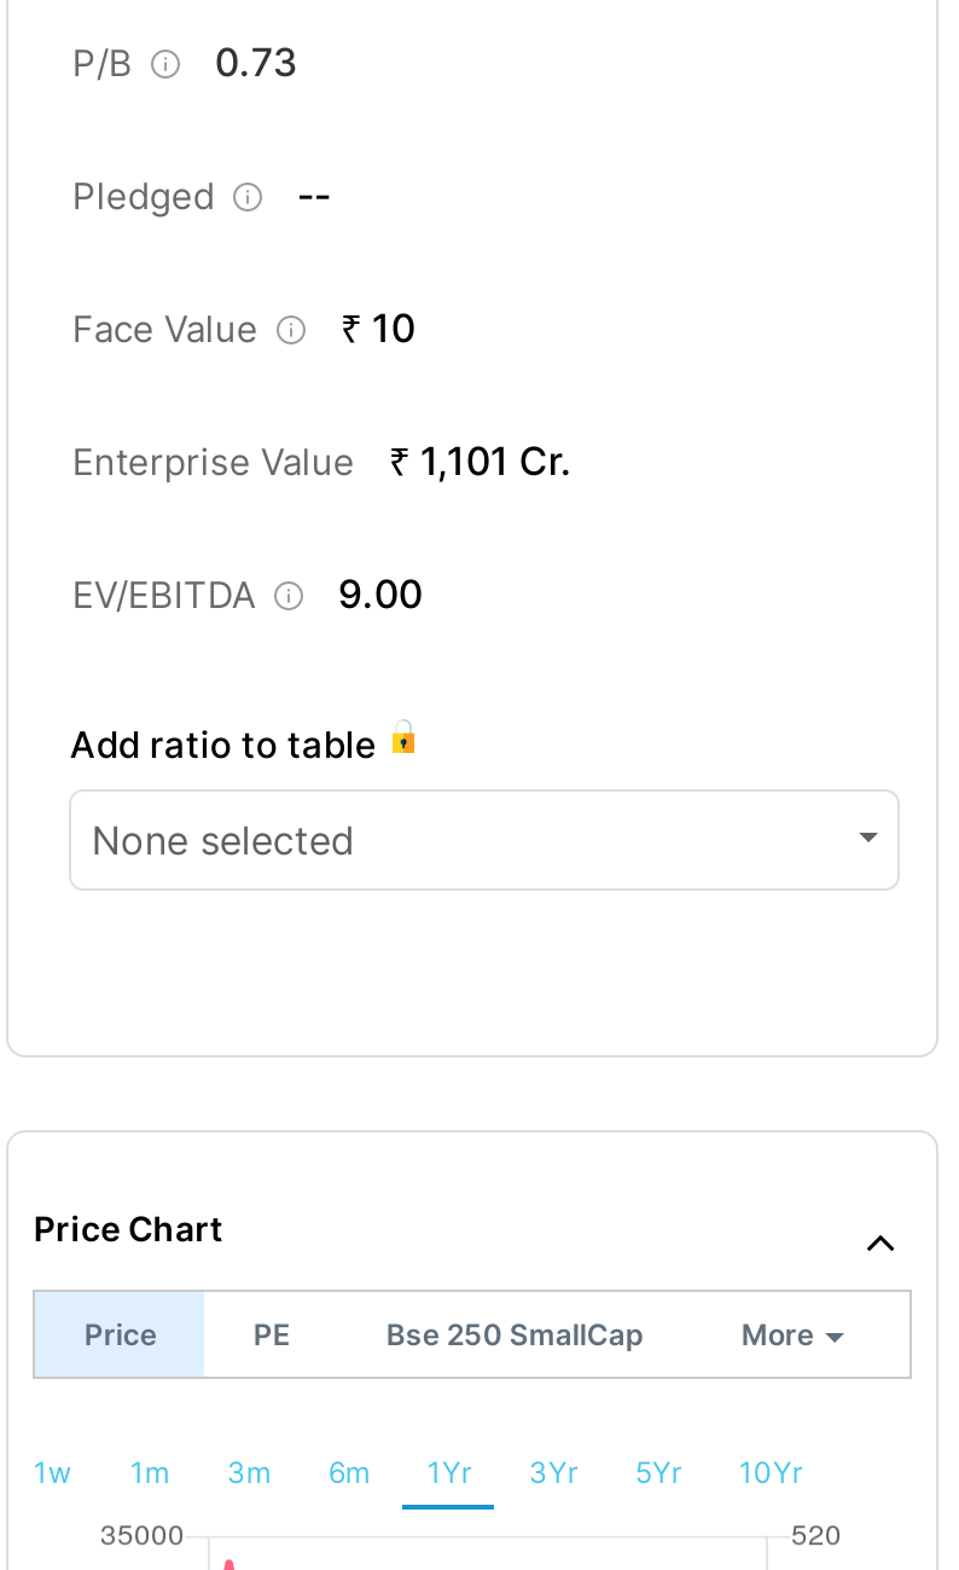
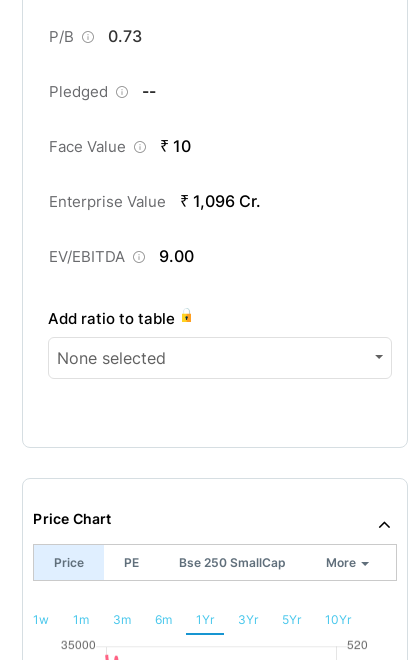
[72,435,572,483] Enterprise Value ₹ 1,101 Cr. -> [49,190,261,210] Enterprise Value ₹ 1,096 Cr.

